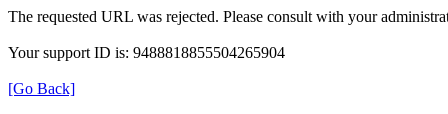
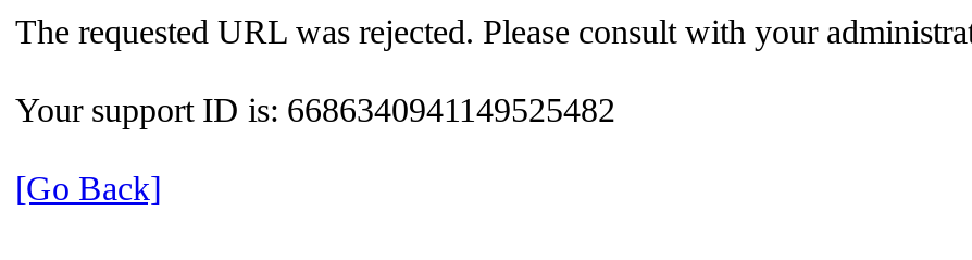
[8,44,285,61] Your support ID is: 9488818855504265904 -> [15,91,615,128] Your support ID is: 6686340941149525482

